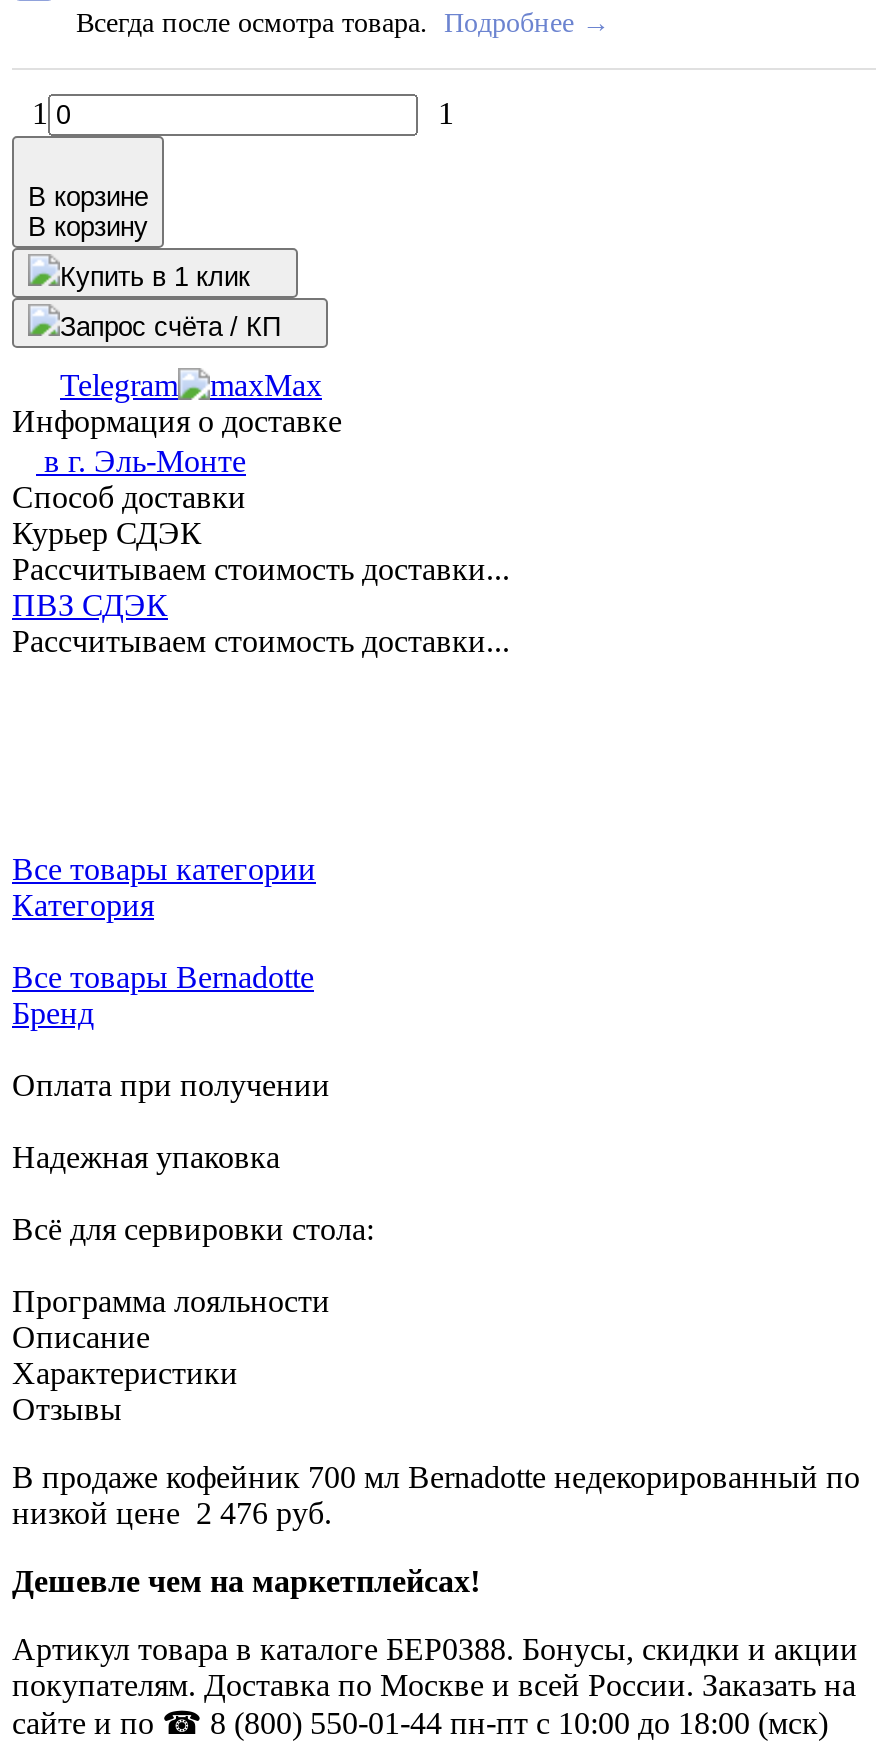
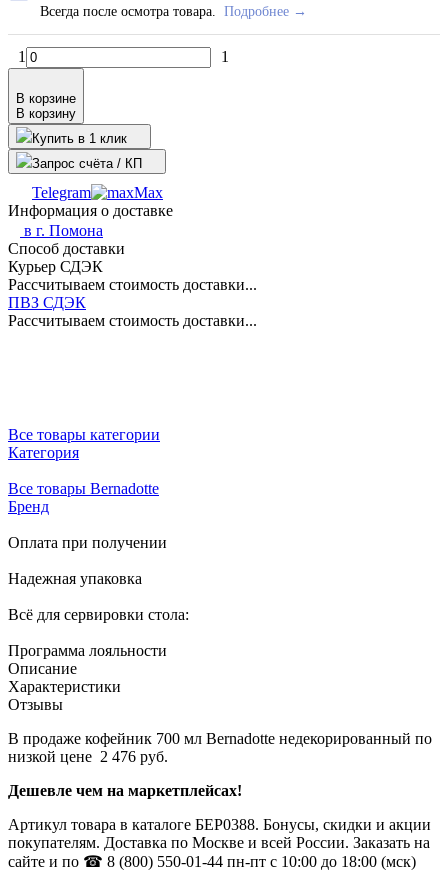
[44,444,246,478] в г. Эль-Монте -> [24,222,103,239] в г. Помона

